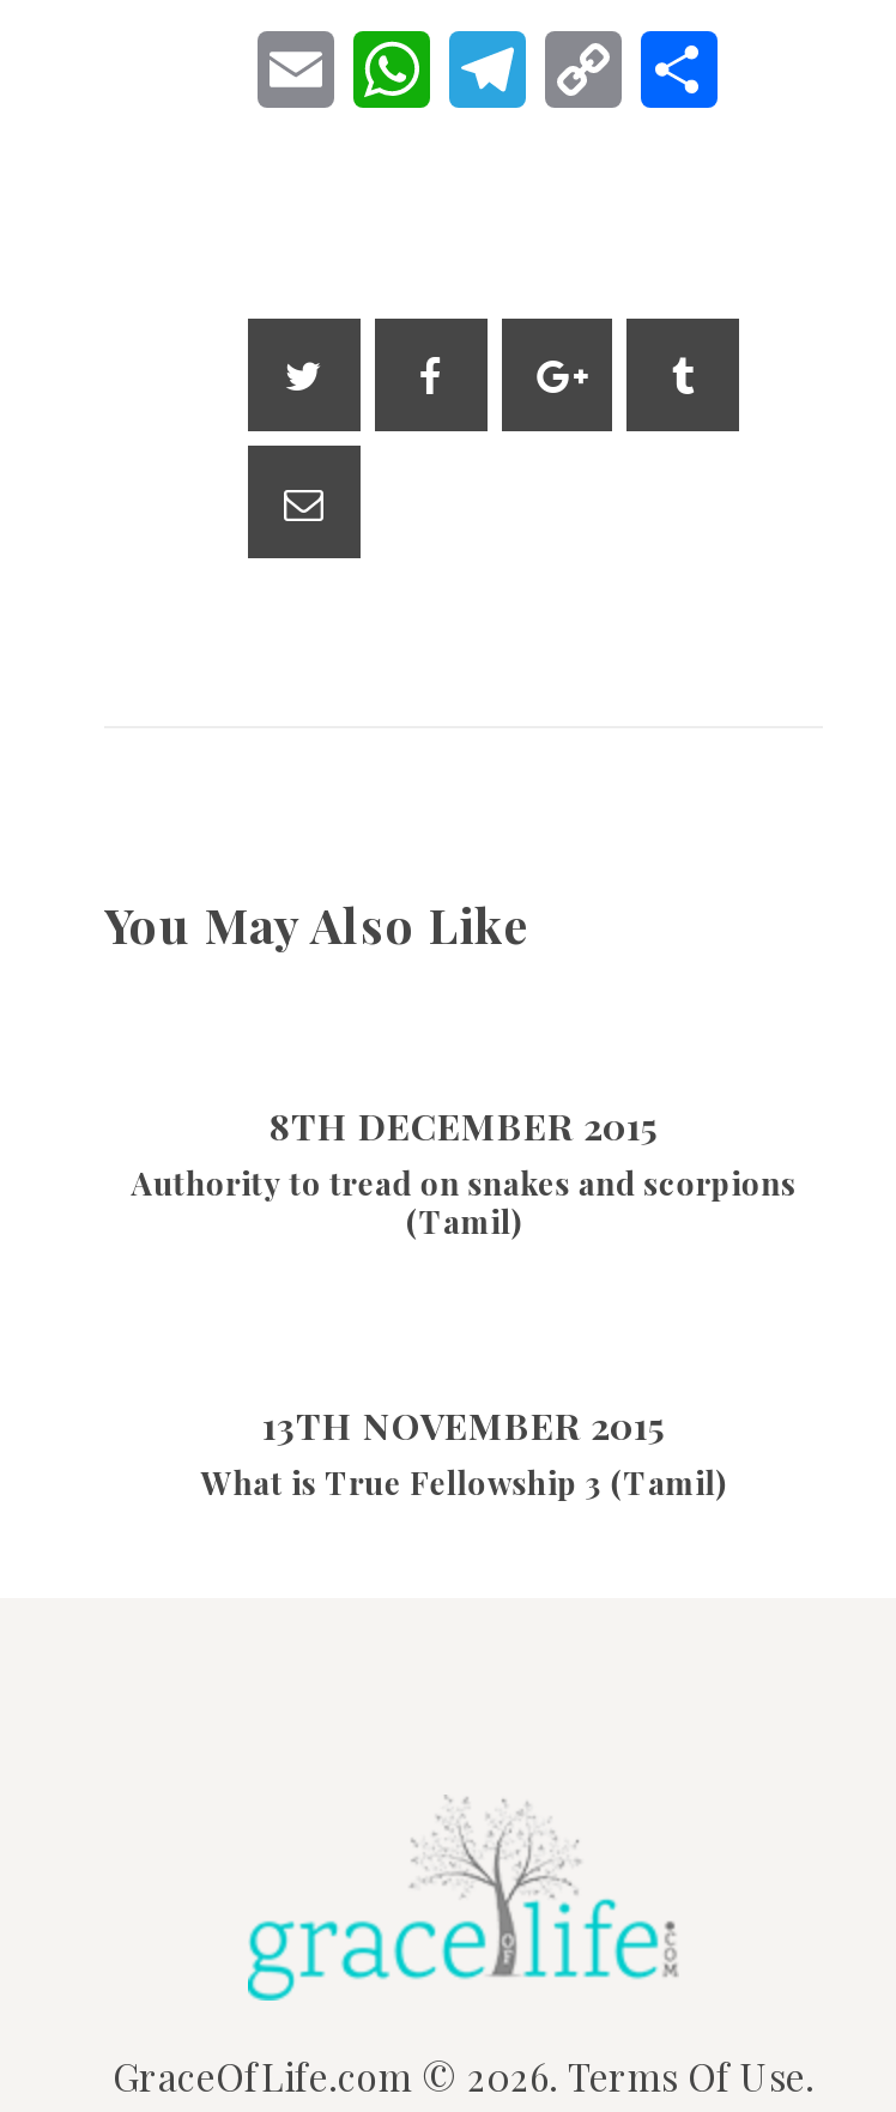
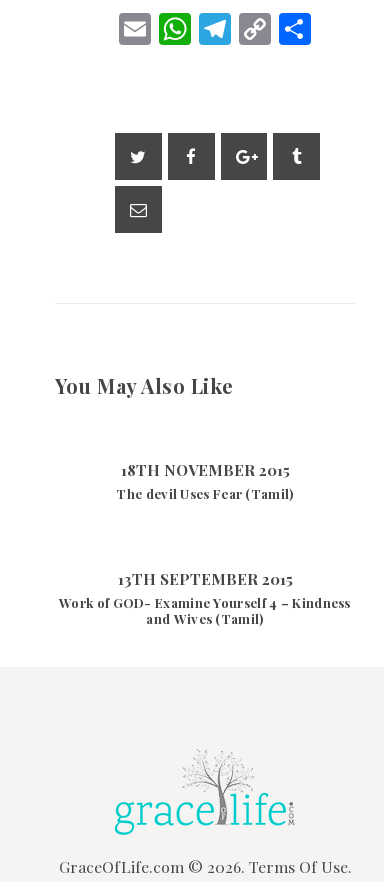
[131,1103,796,1241] 8TH DECEMBER 2015 | Authority to tread on snakes and scorpions | (Tamil) -> [116,460,293,502] 18TH NOVEMBER 2015 | The devil Uses Fear (Tamil)
[201,1403,726,1502] 13TH NOVEMBER 2015 | What is True Fellowship 3 (Tamil) -> [59,569,351,627] 13TH SEPTEMBER 2015 | Work of GOD- Examine Yourself 4 – Kindness | and Wives (Tamil)

